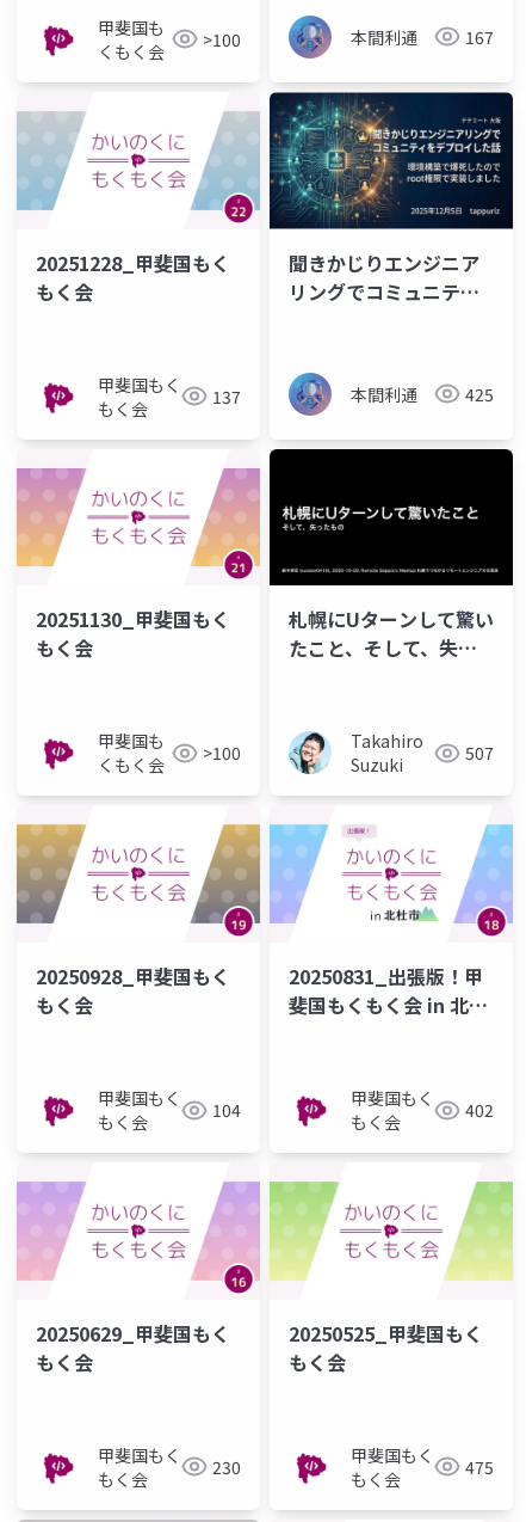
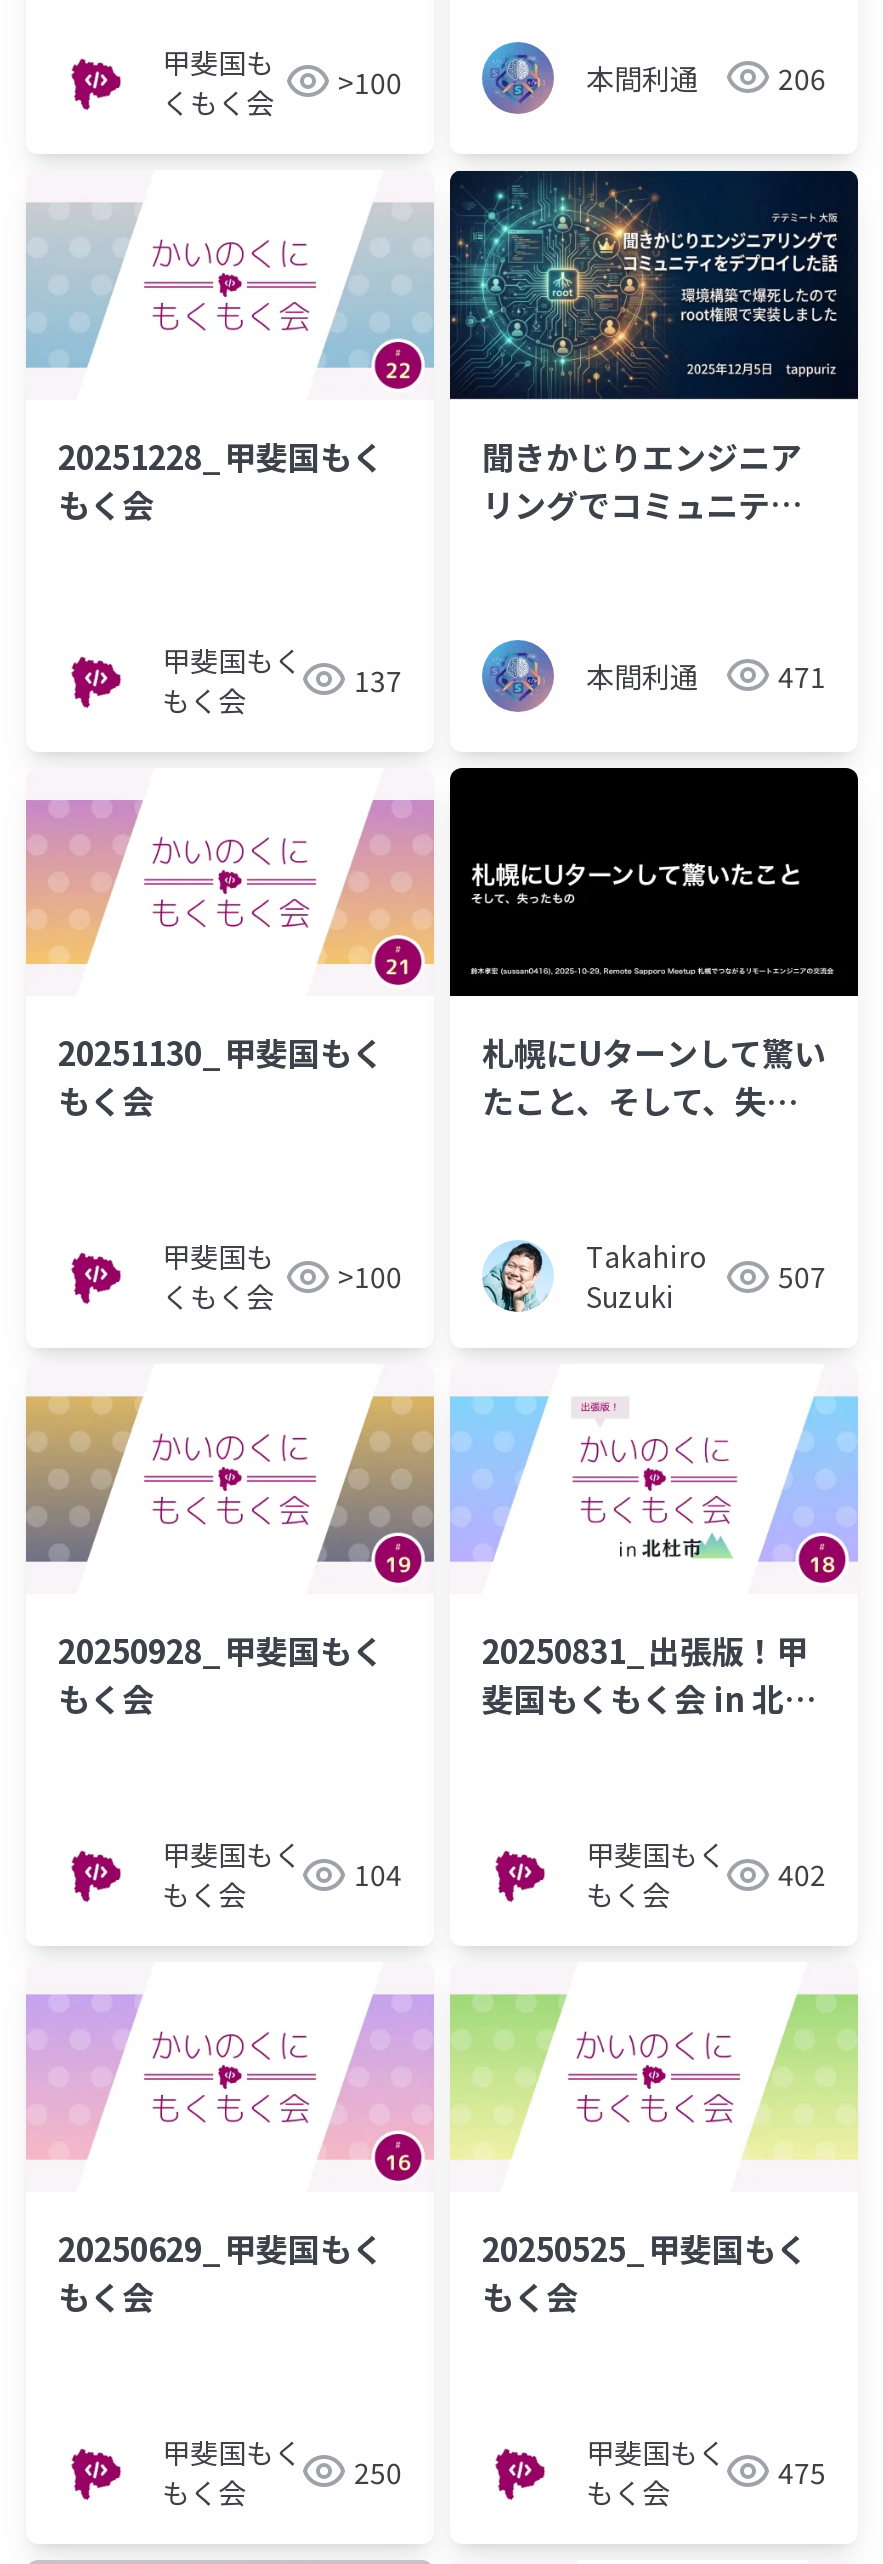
[465,25,494,49] 167 -> [778,58,826,98] 206
[351,382,494,406] 本間利通 425 -> [586,655,826,695] 本間利通 471
[98,1443,241,1479] 甲斐国もく 230 -> [162,2432,402,2492] 甲斐国もく 250

